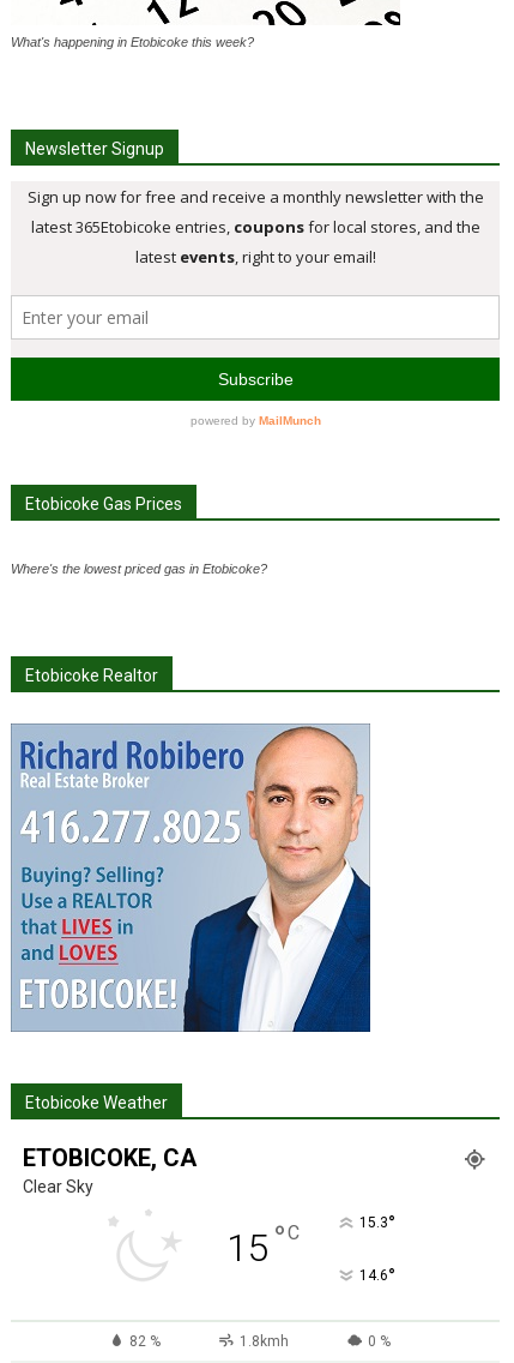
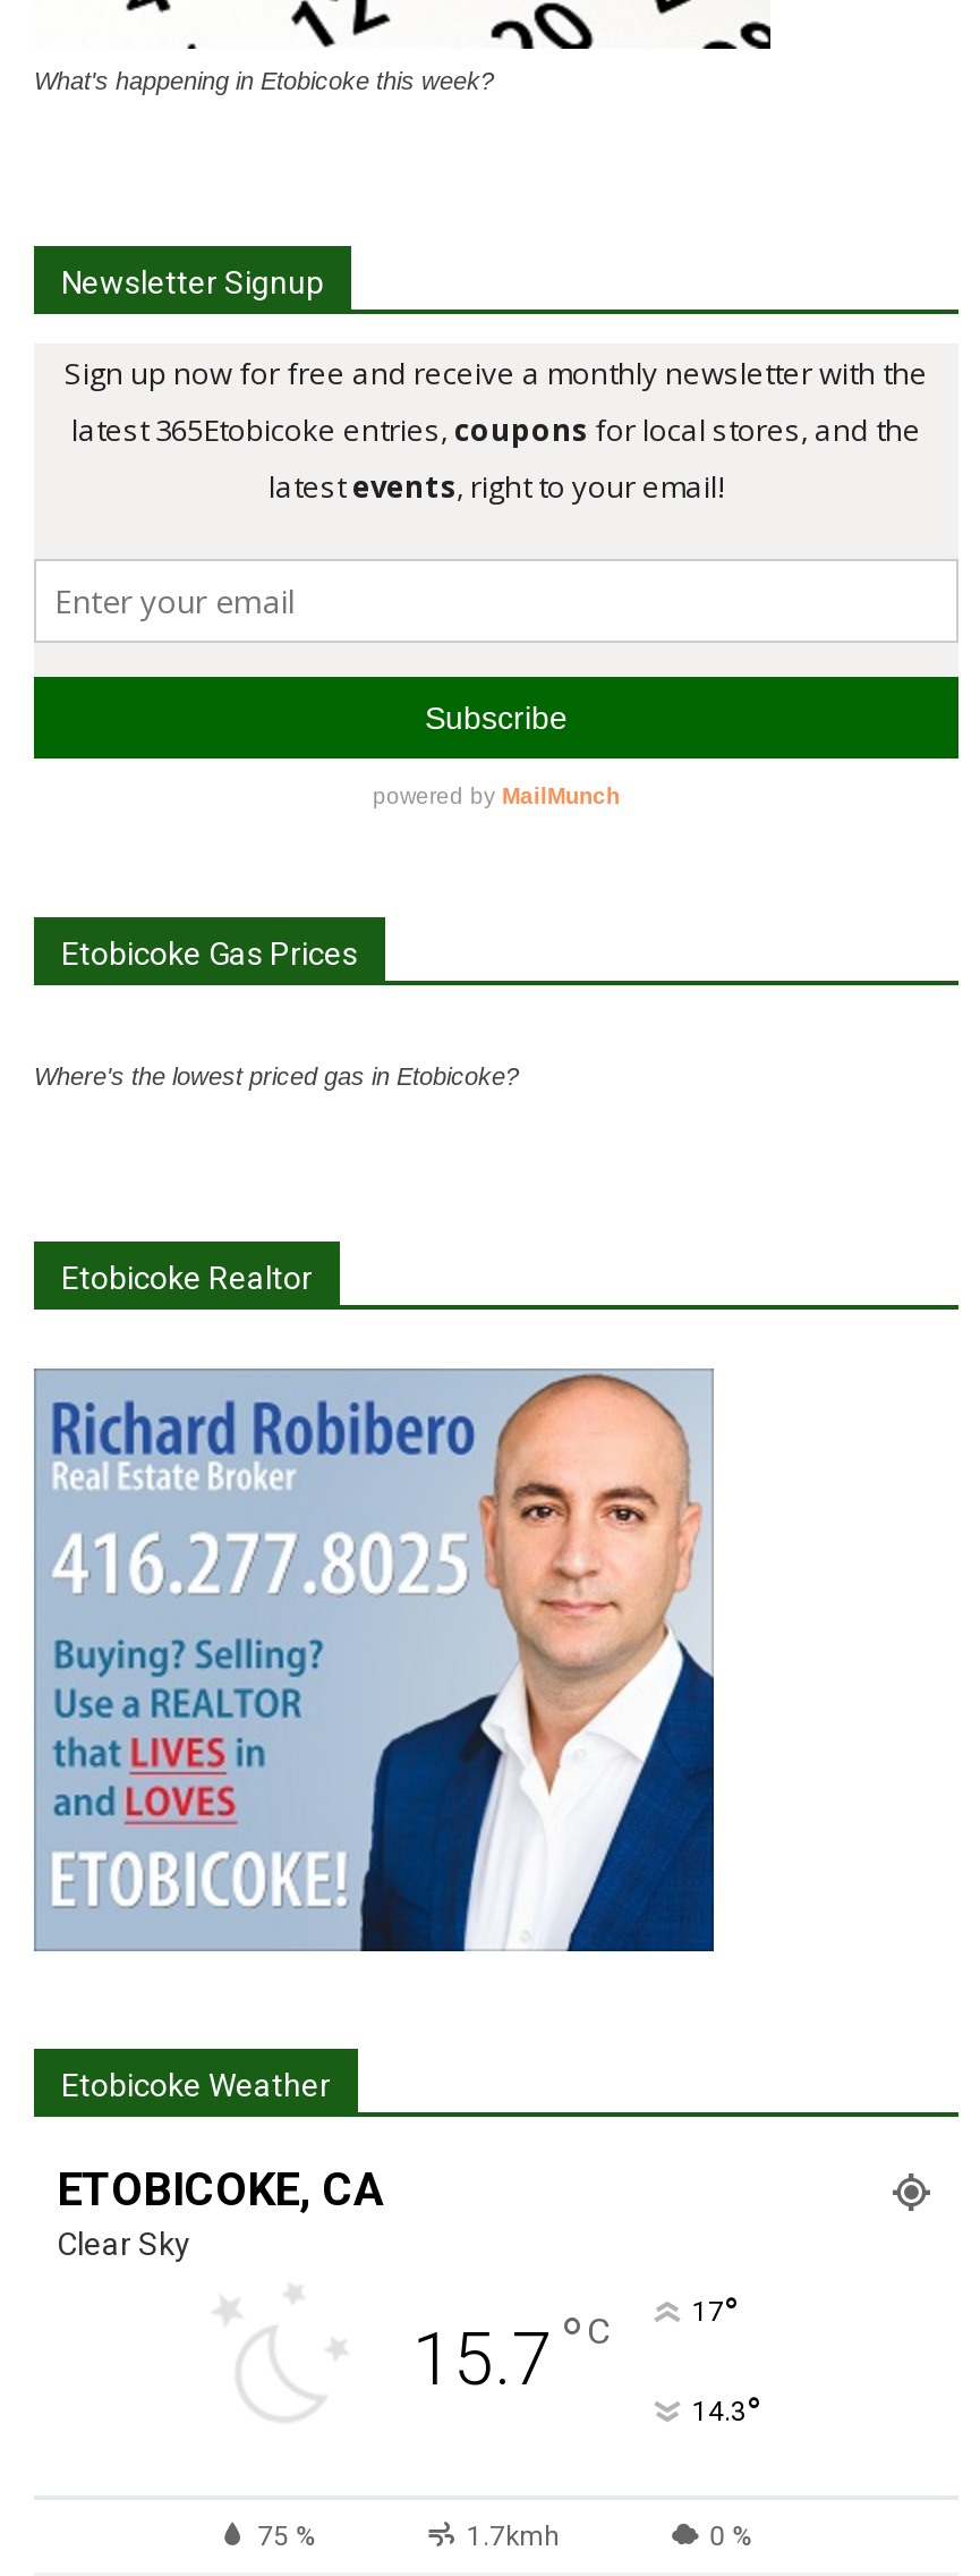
[226,1211,395,1271] 15 °C | 15.3° -> [412,2289,738,2403] 15.7 °C | 17°
[359,1264,395,1289] 14.6° -> [692,2389,760,2437] 14.3°
[129,1334,289,1350] 82 % | 1.8kmh -> [257,2520,559,2552] 75 % | 1.7kmh

